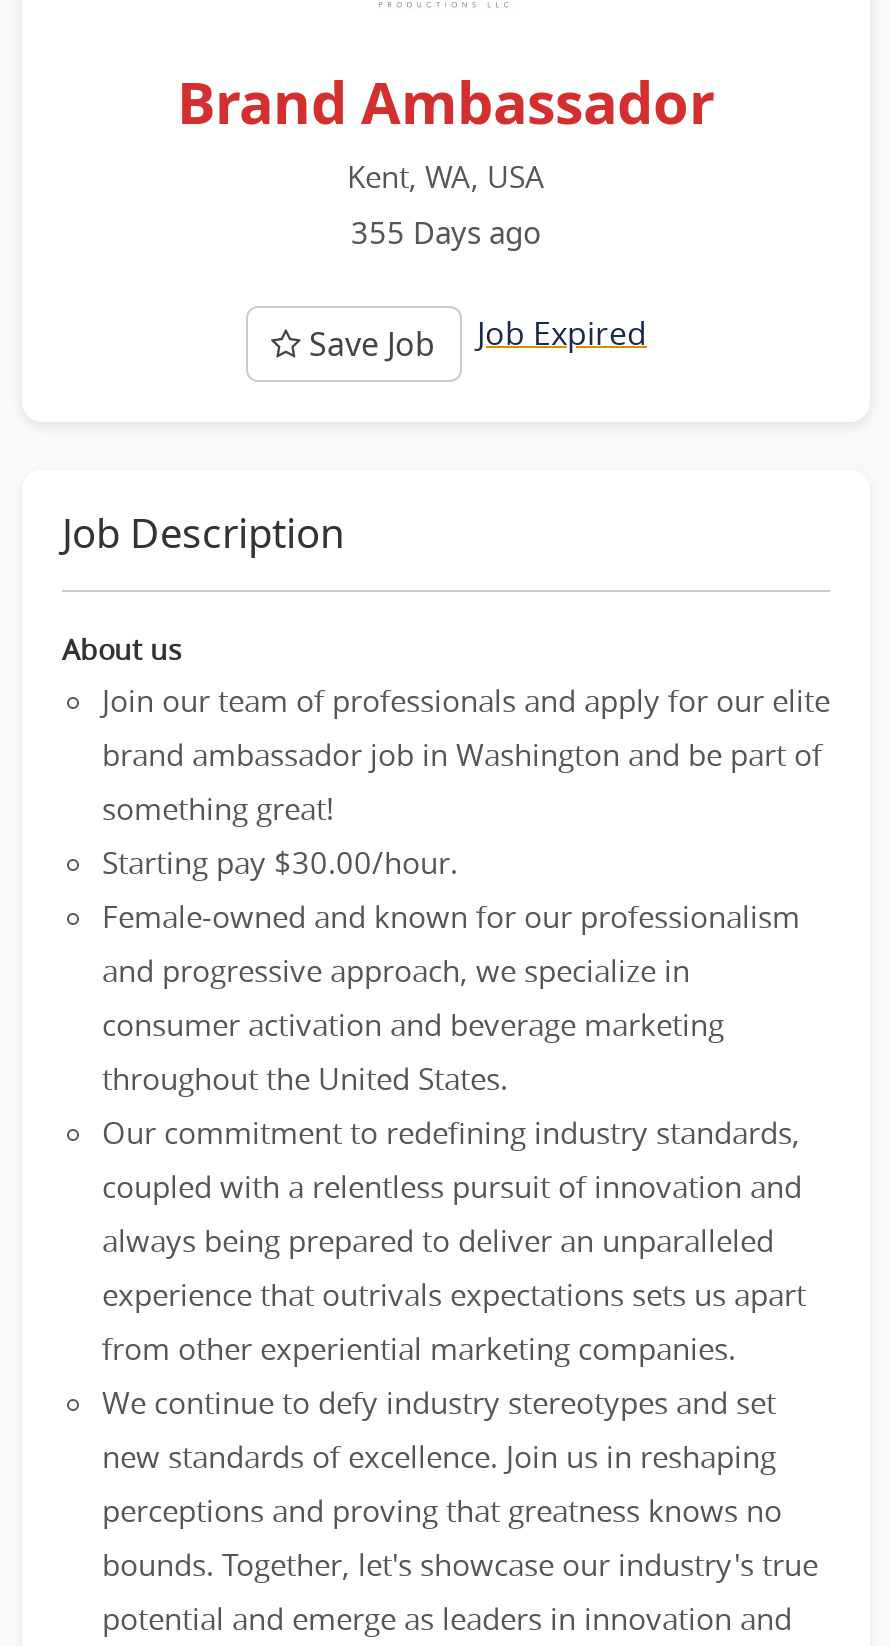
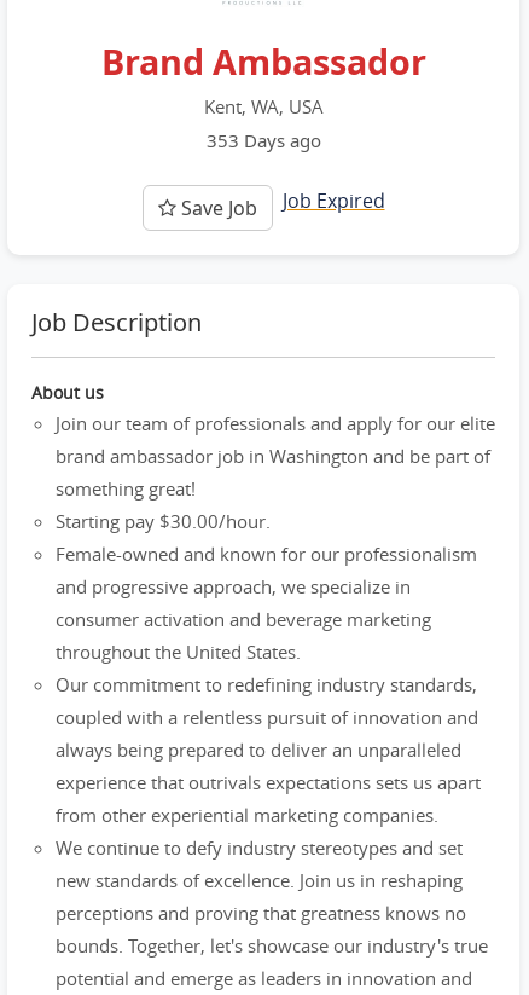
[351,212,541,252] 355 Days ago -> [206,128,321,152] 353 Days ago

